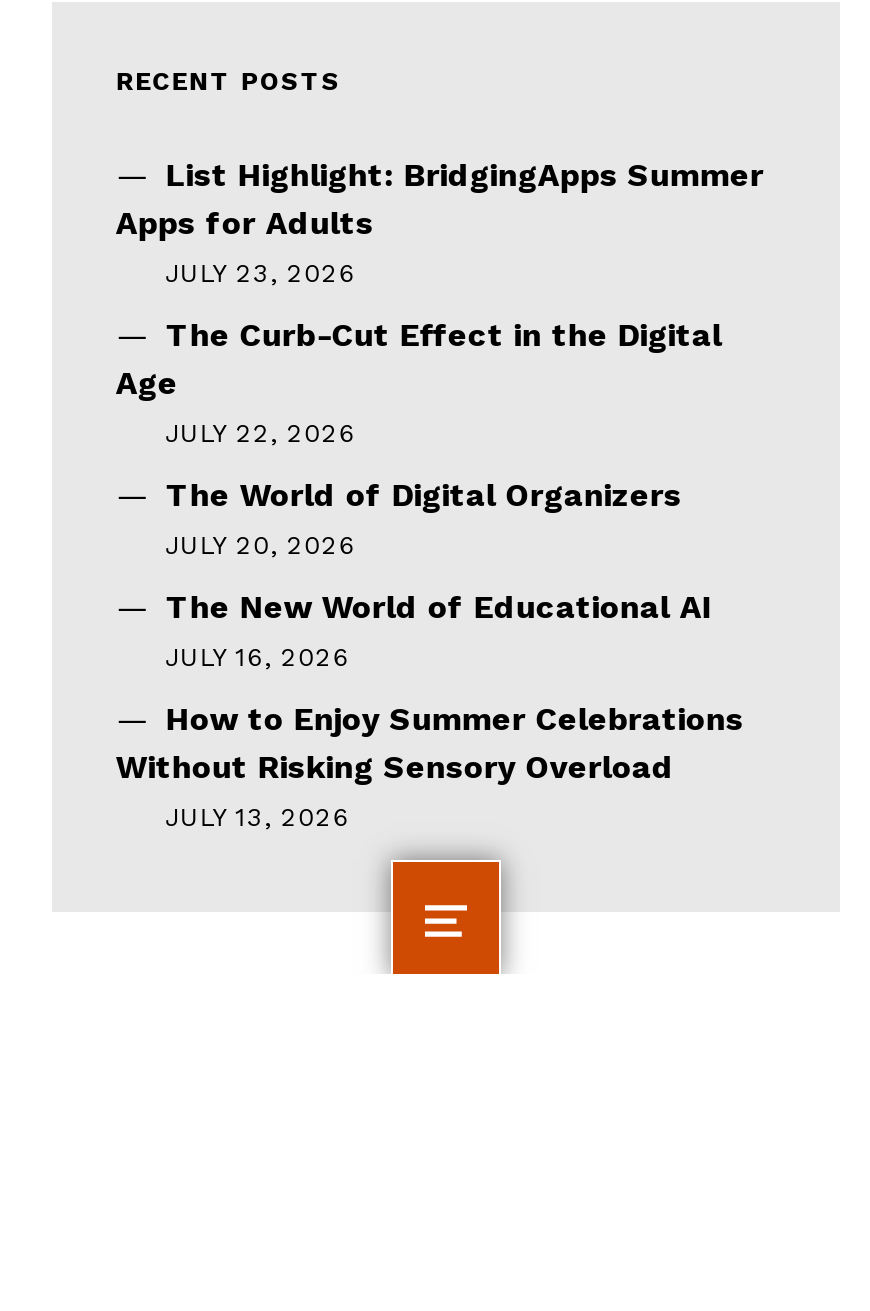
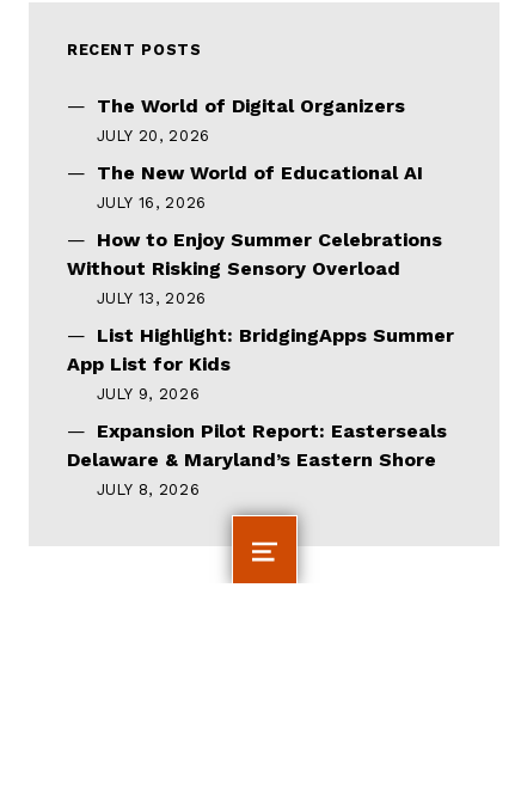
moved [166,156,764,194] -> [97,324,454,347]: List Highlight: BridgingApps Summer
[116,204,722,448] Apps for Adults | JULY 23, 2026 | The Curb-Cut Effect in the Digital | Age | JULY 22, 2026 -> none
moved [116,476,744,832] -> [67,95,442,307]: The World of Digital Organizers | JULY 20, 2026 | The New World of Educational AI | JULY 16, 2026 | How to Enjoy Summer Celebrations | Without Risking Sensory Overload | JULY 13, 2026
none -> [67,353,447,499] App List for Kids | JULY 9, 2026 | Expansion Pilot Report: Easterseals | Delaware & Maryland’s Eastern Shore | JULY 8, 2026

